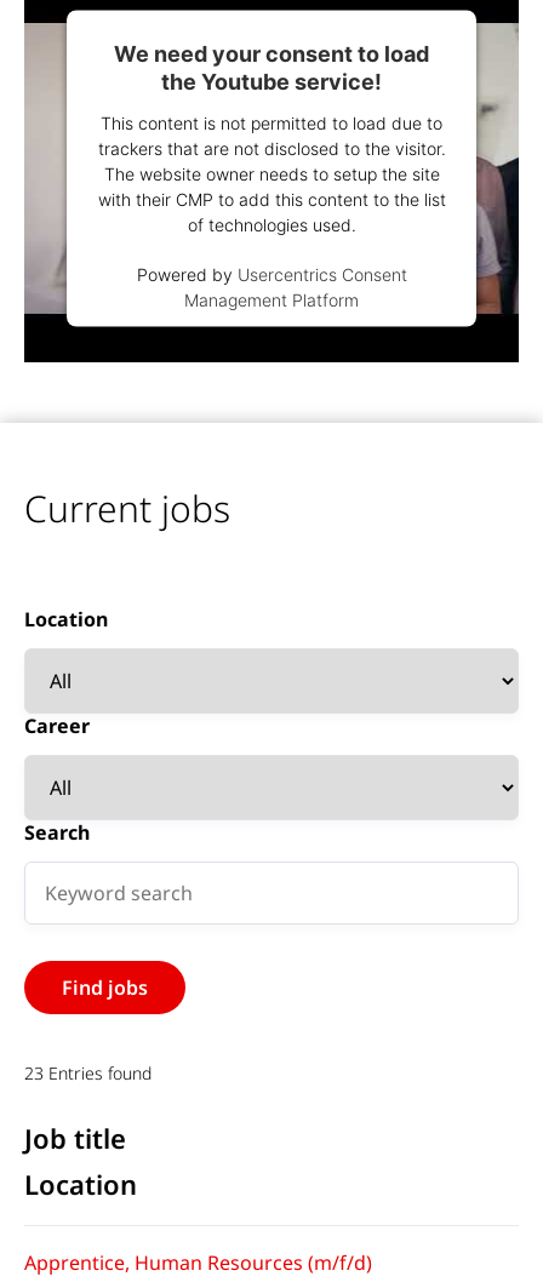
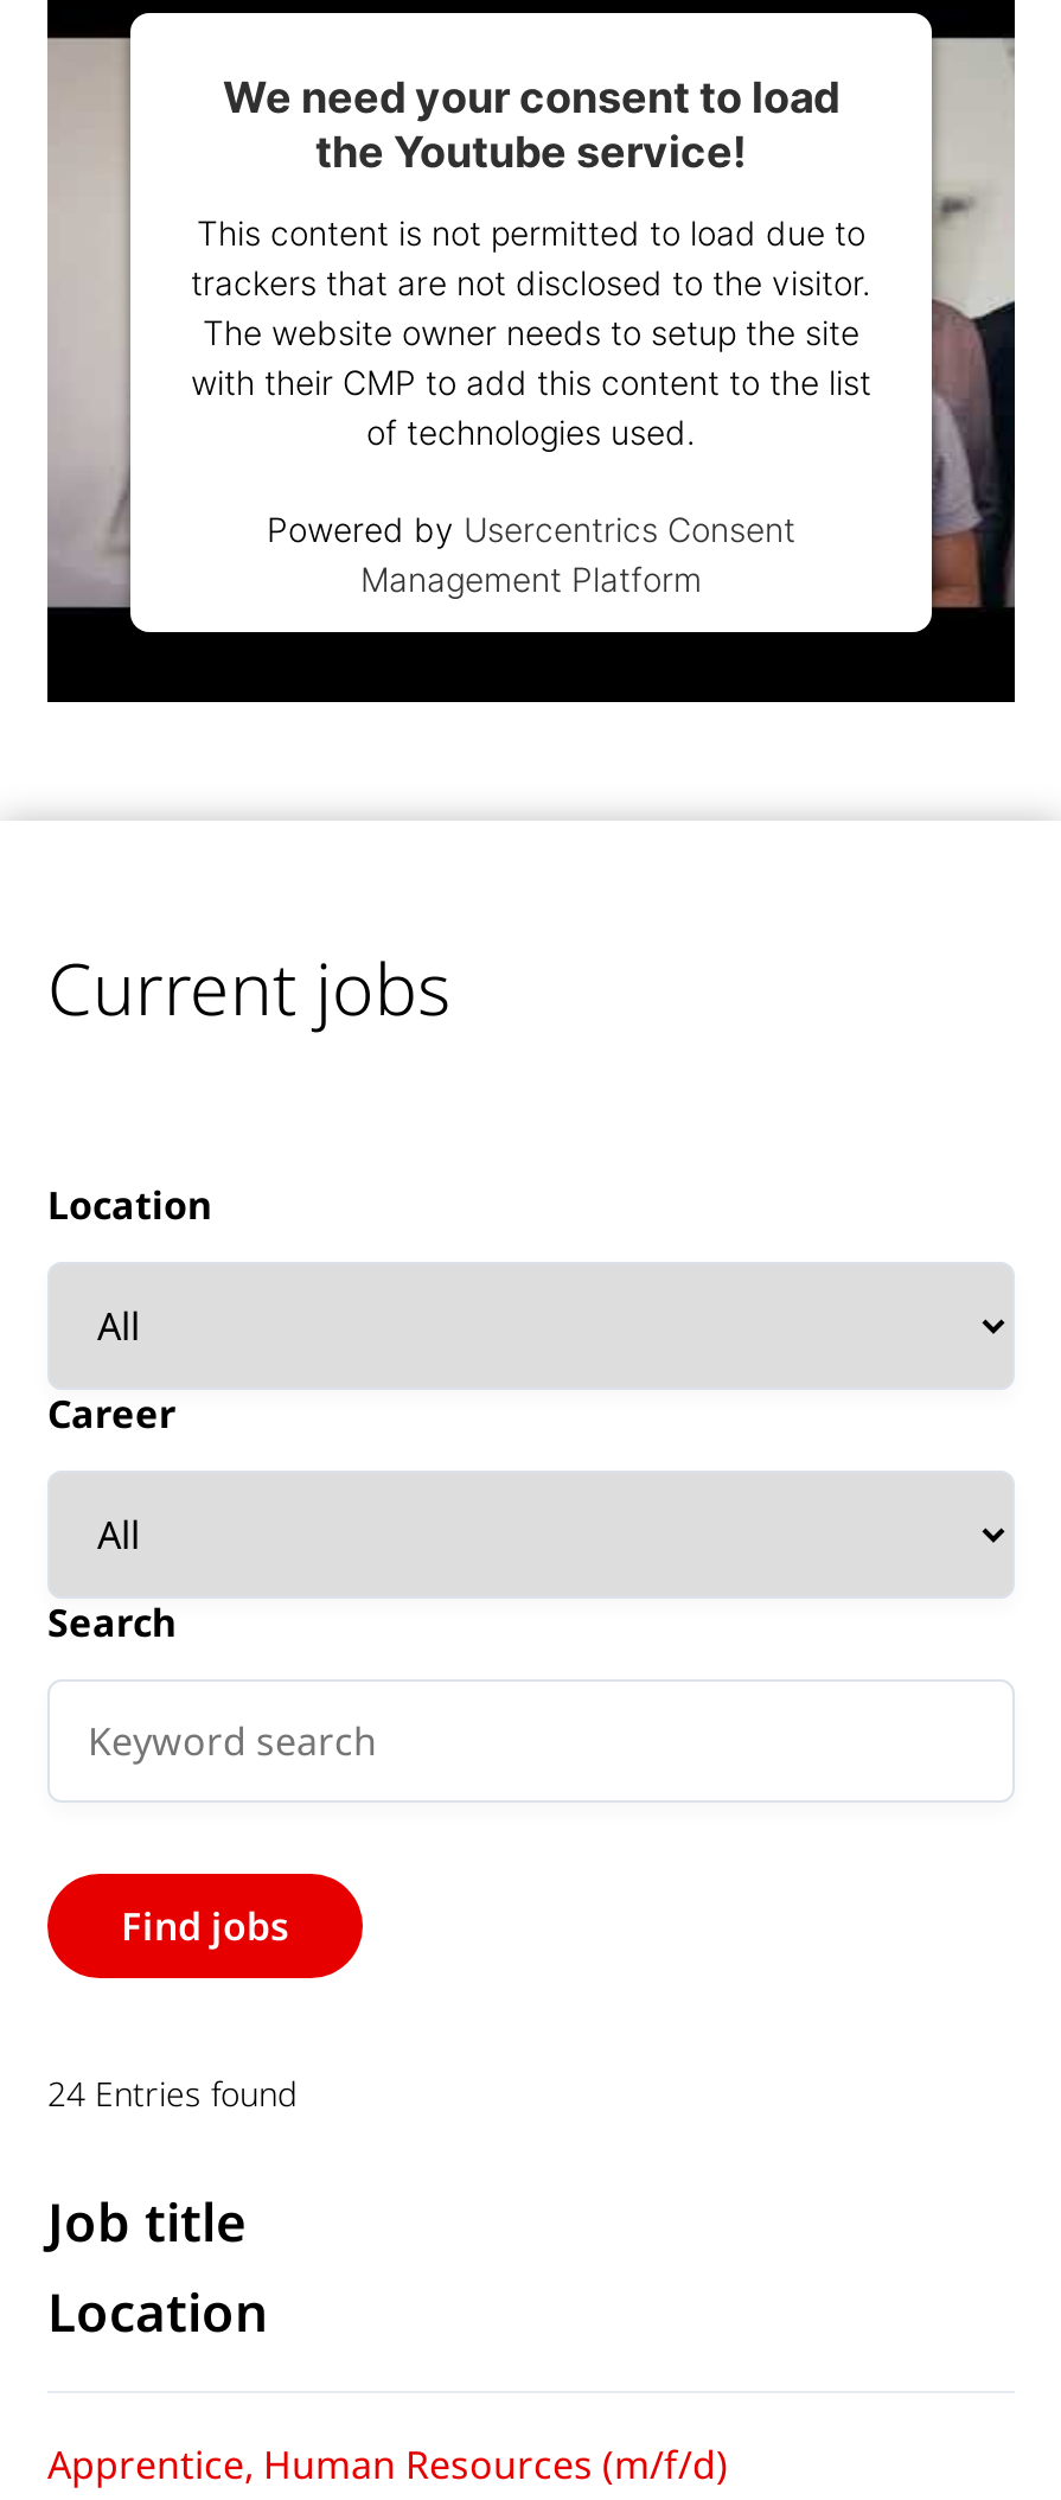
[24,1061,152,1084] 23 Entries found -> [47,2070,296,2115] 24 Entries found

